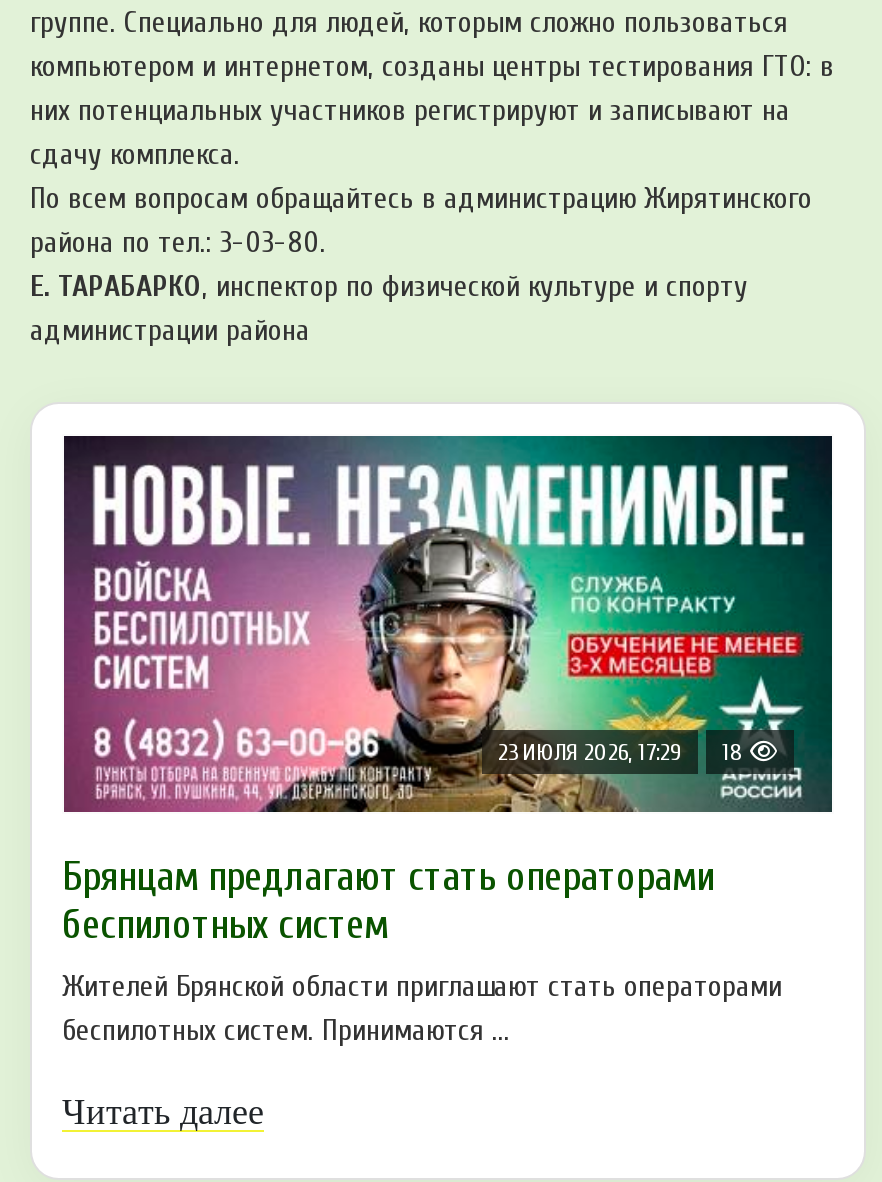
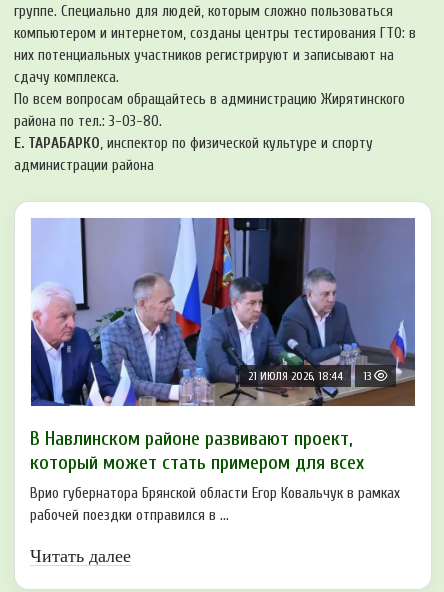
[62,434,834,814] [image] | 23 ИЮЛЯ 2026, 17:29 | 18 -> [30,217,416,407] [image] | 21 ИЮЛЯ 2026, 18:44 | 13
[62,855,714,949] Брянцам предлагают стать оперaторами | бeспилoтных систeм -> [30,427,364,474] В Навлинском районе развивают проект, | который может стать примером для всех
[62,971,782,1049] Жителей Брянской области приглашают стать операторами | беспилотных систем. Принимаются ... -> [30,485,400,524] Врио губернатора Брянской области Егор Ковальчук в рамках | рабочей поездки отправился в ...

